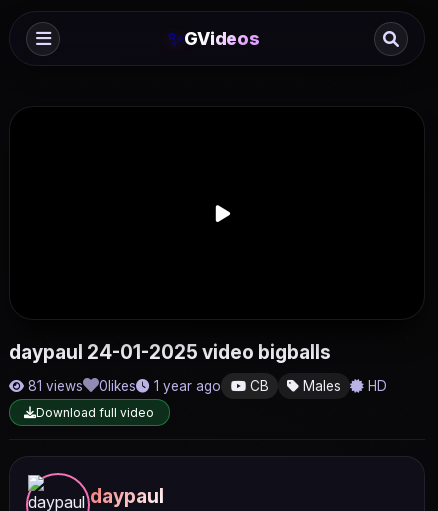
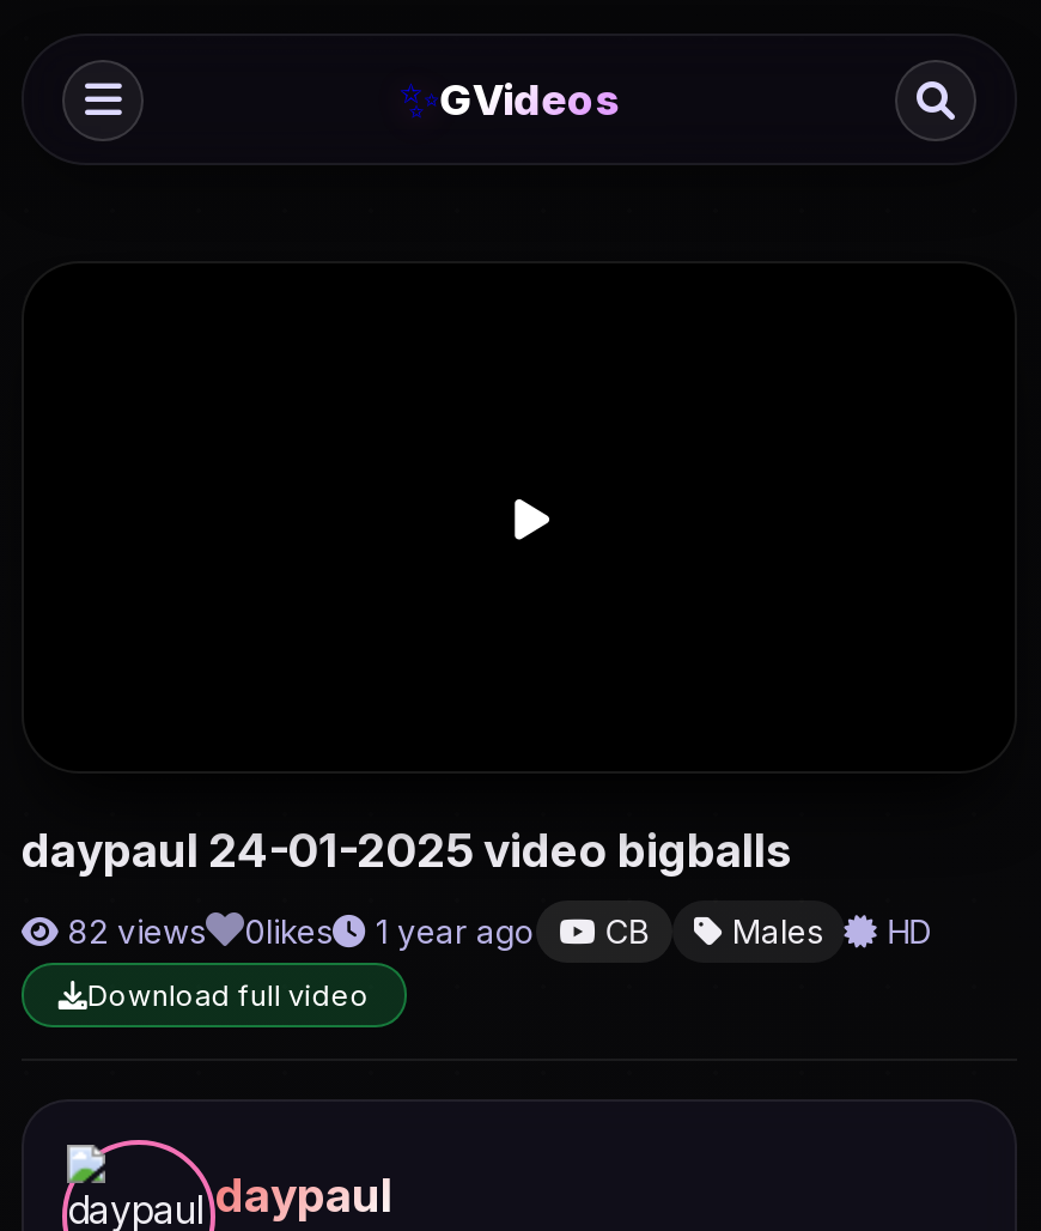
[24,378,83,394] 81 views -> [57,912,206,950] 82 views

